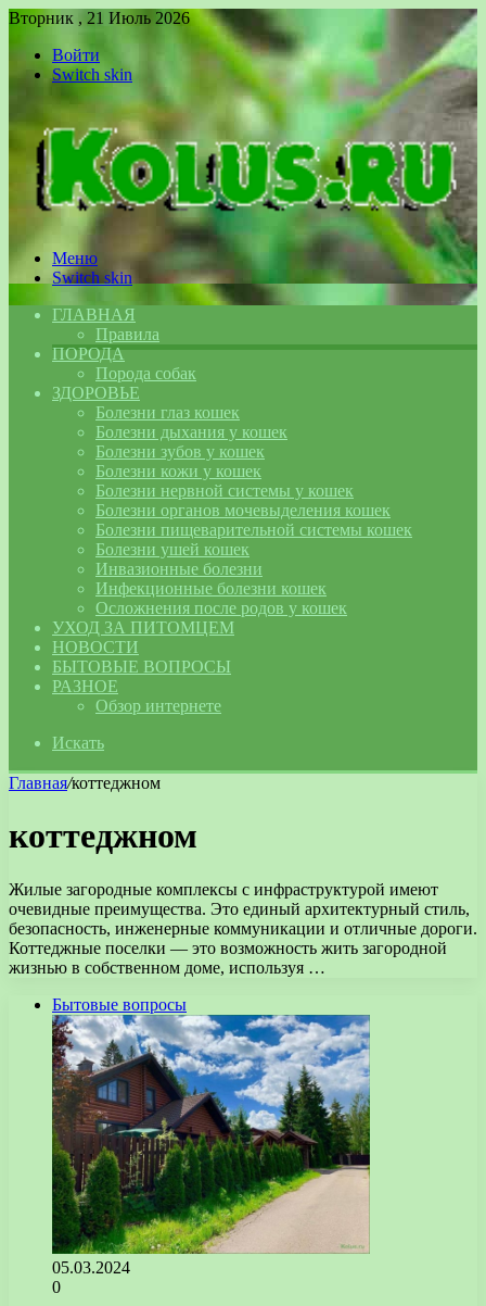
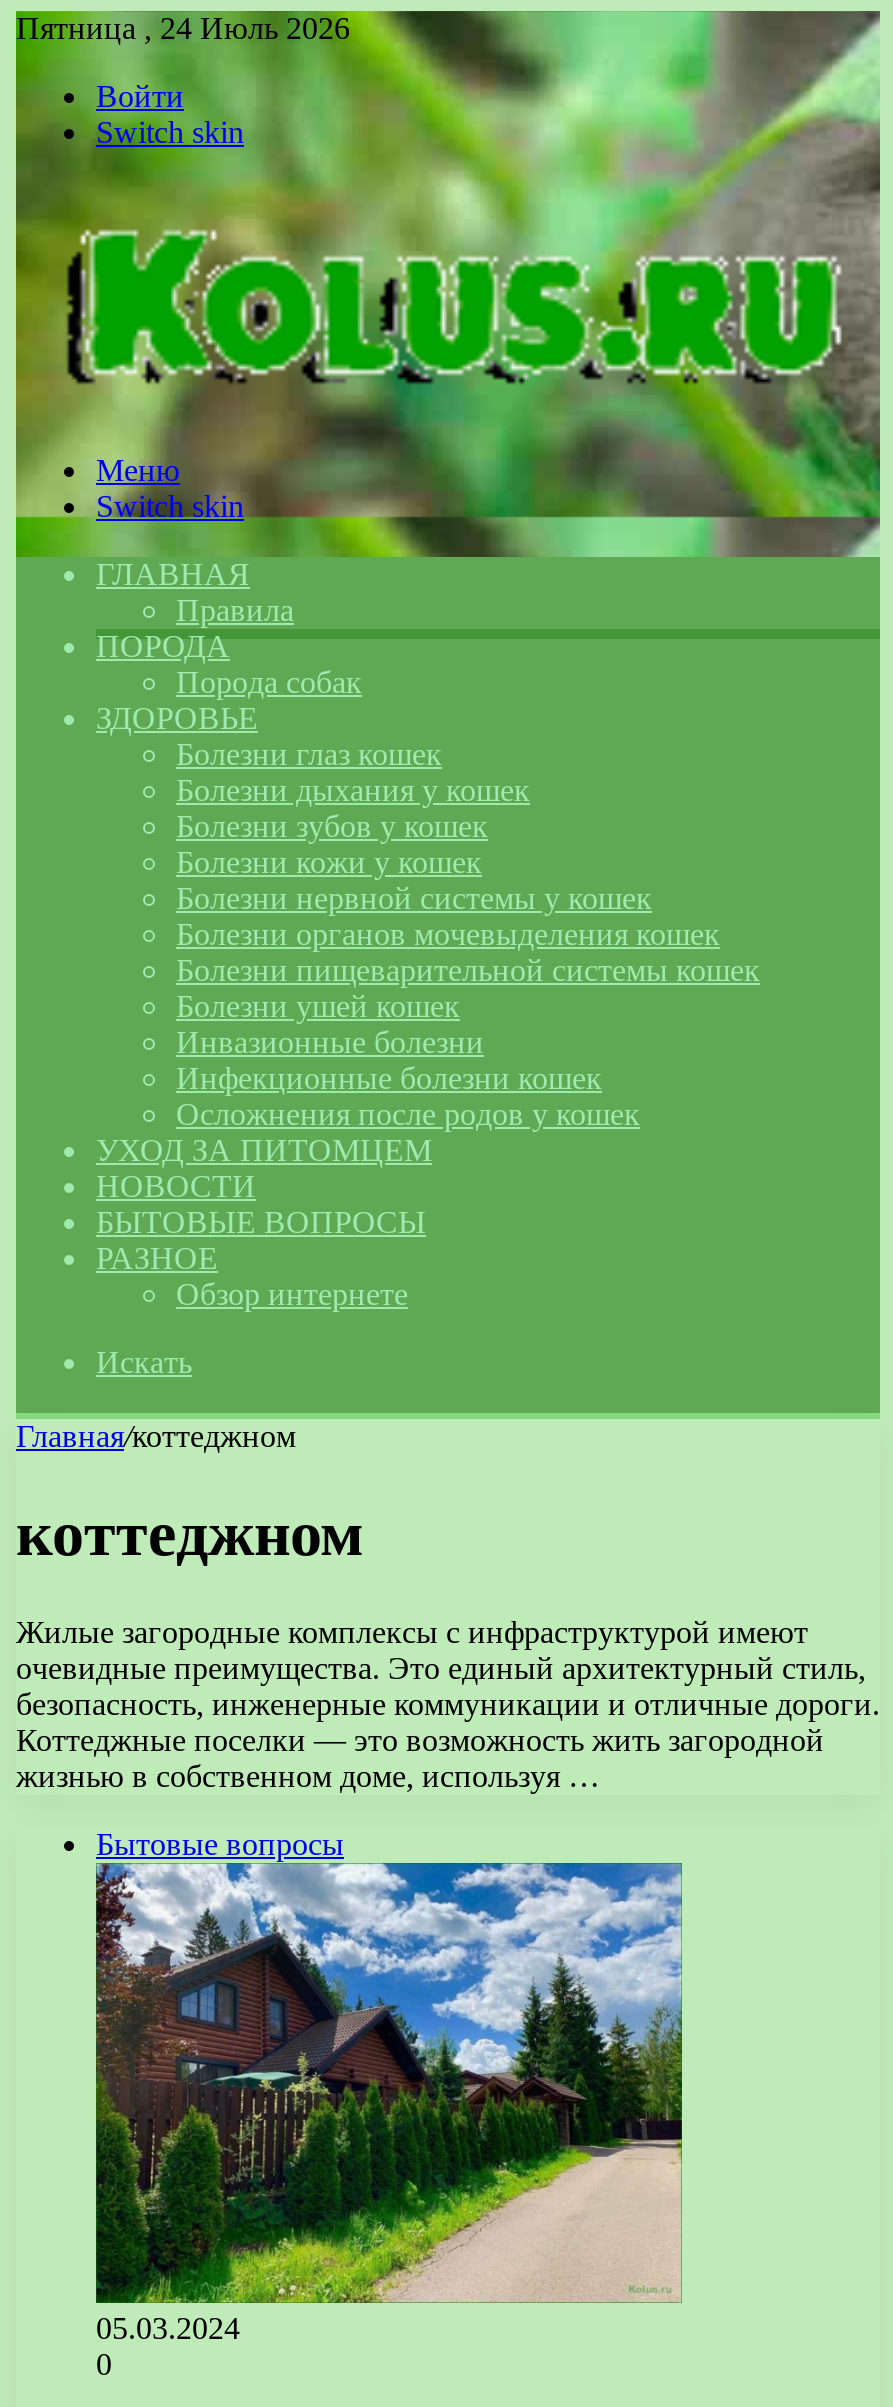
[9,9,190,27] Вторник , 21 Июль 2026 -> [16,11,350,45] Пятница , 24 Июль 2026

